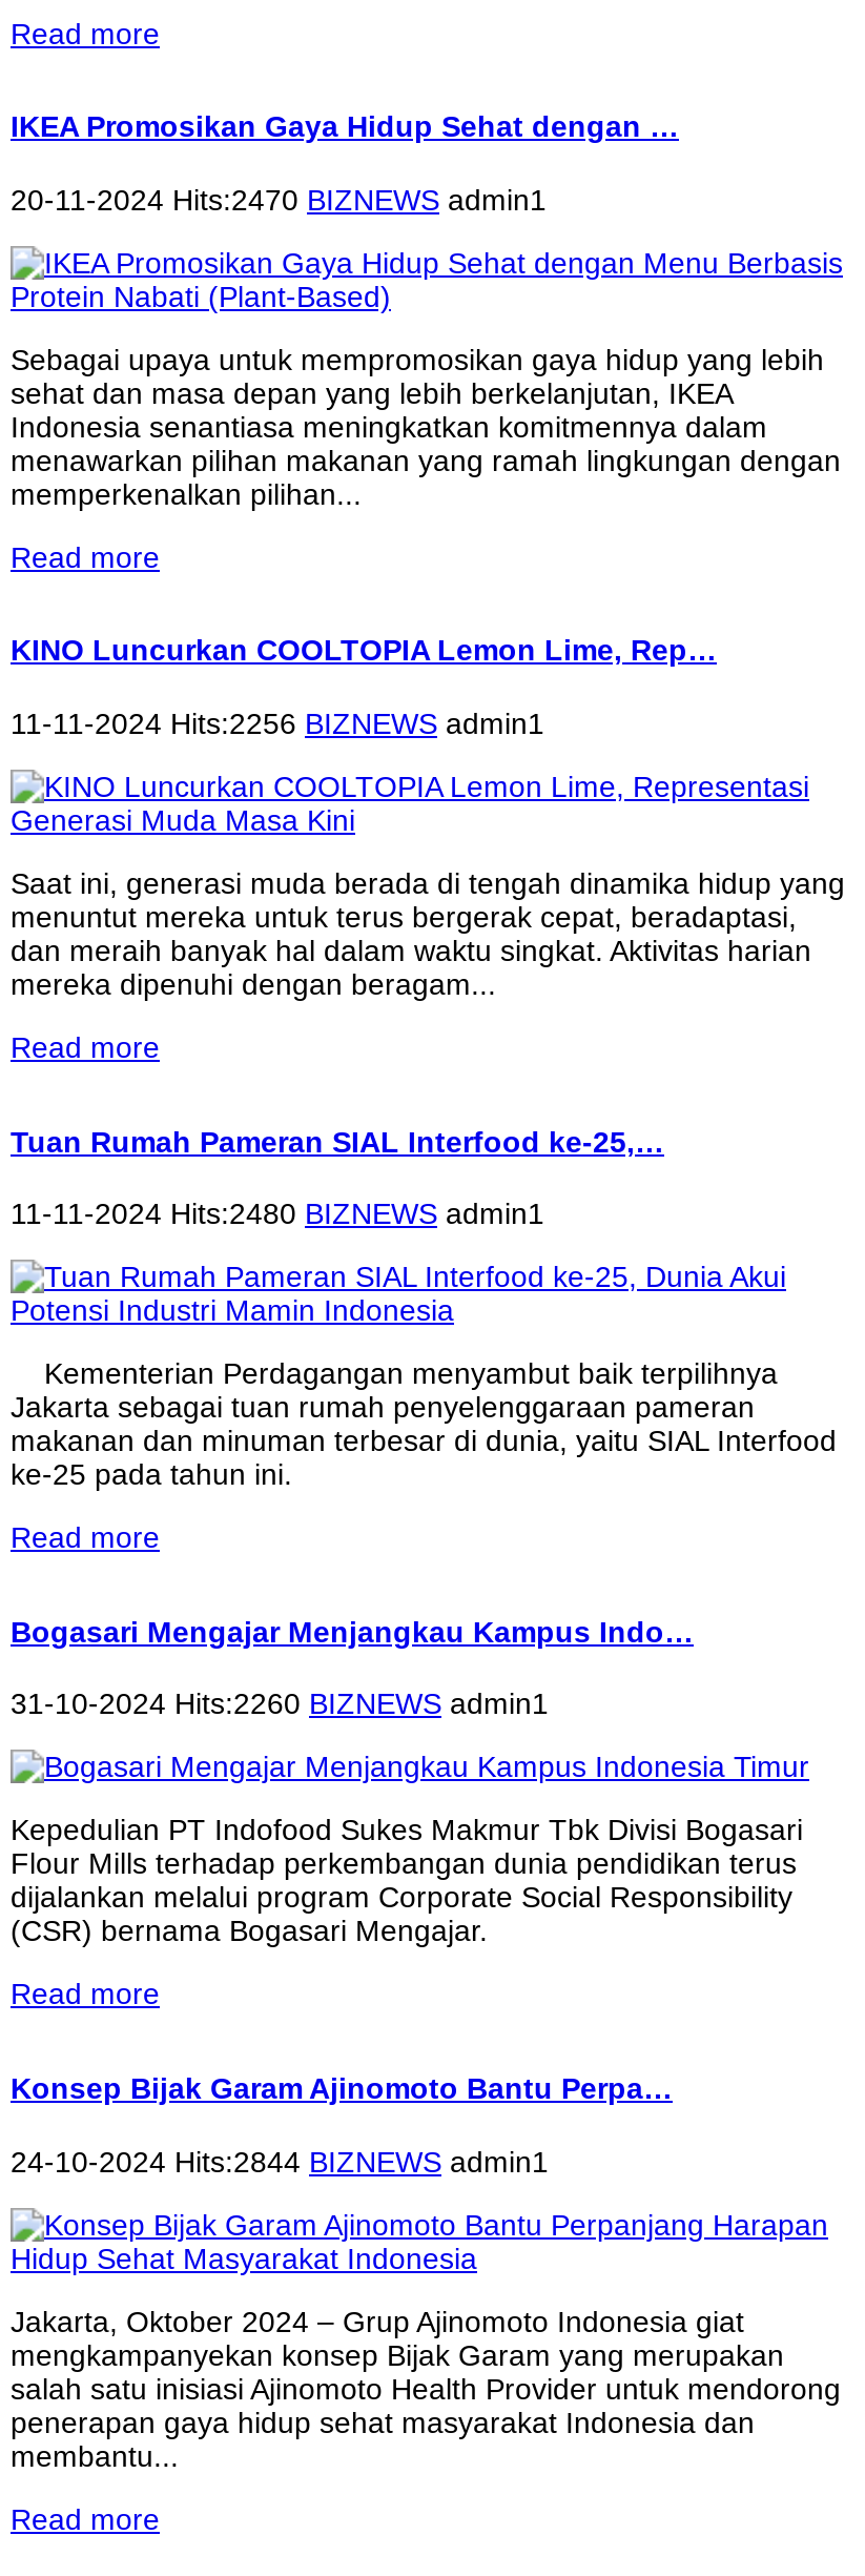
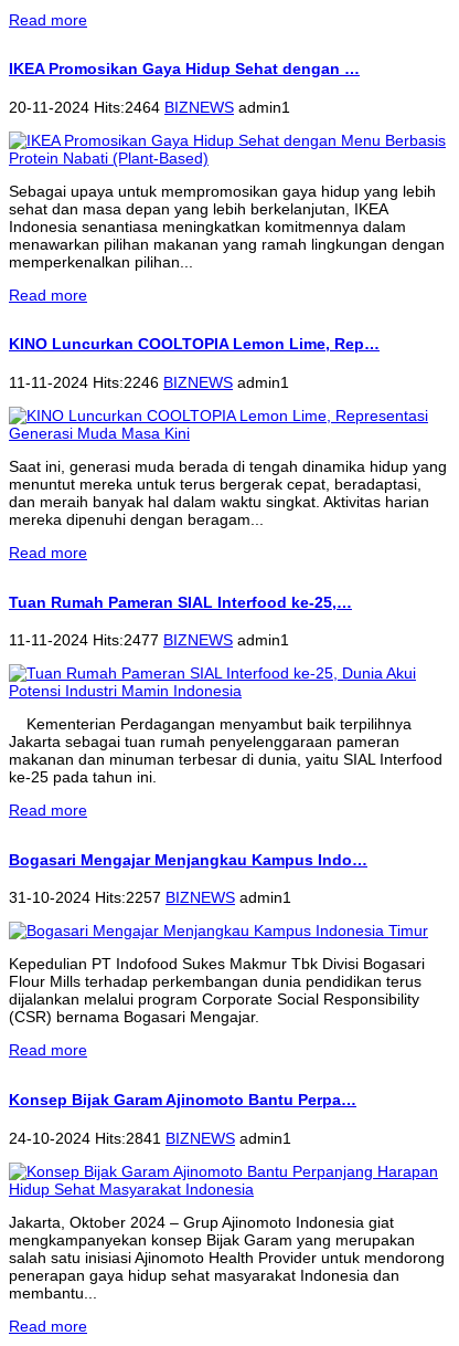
[11,183,547,216] 20-11-2024 Hits:2470 BIZNEWS admin1 -> [9,98,290,116] 20-11-2024 Hits:2464 BIZNEWS admin1
[11,707,544,740] 11-11-2024 Hits:2256 BIZNEWS admin1 -> [9,374,289,391] 11-11-2024 Hits:2246 BIZNEWS admin1
[11,1197,544,1231] 11-11-2024 Hits:2480 BIZNEWS admin1 -> [9,631,289,649] 11-11-2024 Hits:2477 BIZNEWS admin1
[11,1688,549,1721] 31-10-2024 Hits:2260 BIZNEWS admin1 -> [9,889,291,907] 31-10-2024 Hits:2257 BIZNEWS admin1
[11,2144,549,2178] 24-10-2024 Hits:2844 BIZNEWS admin1 -> [9,1129,291,1147] 24-10-2024 Hits:2841 BIZNEWS admin1

